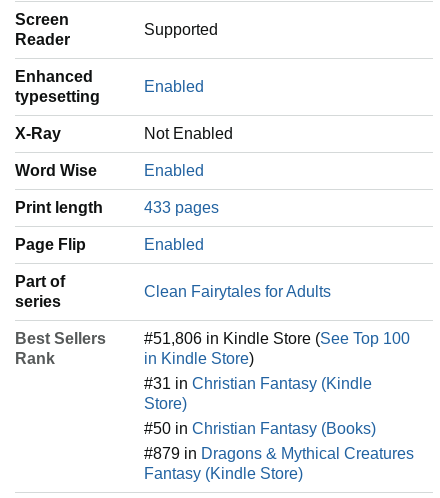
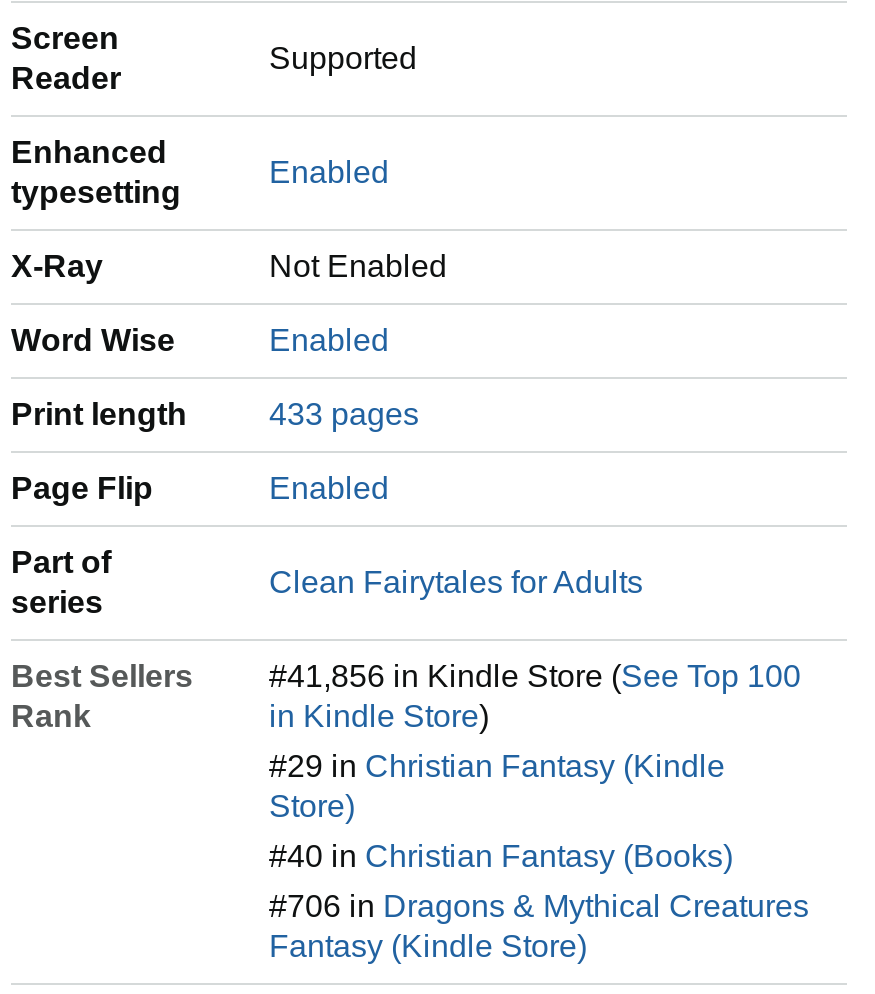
[144,330,410,347] #51,806 in Kindle Store (See Top 100 -> [269,660,801,694] #41,856 in Kindle Store (See Top 100
[144,375,372,392] #31 in Christian Fantasy (Kindle -> [269,750,725,784] #29 in Christian Fantasy (Kindle
[144,420,376,437] #50 in Christian Fantasy (Books) -> [269,840,733,874] #40 in Christian Fantasy (Books)
[144,445,414,462] #879 in Dragons & Mythical Creatures -> [269,890,809,924] #706 in Dragons & Mythical Creatures

